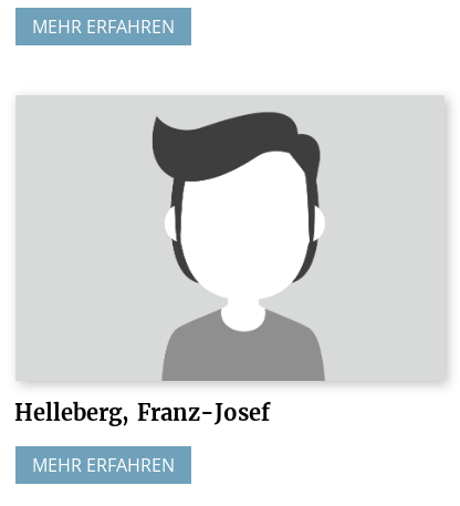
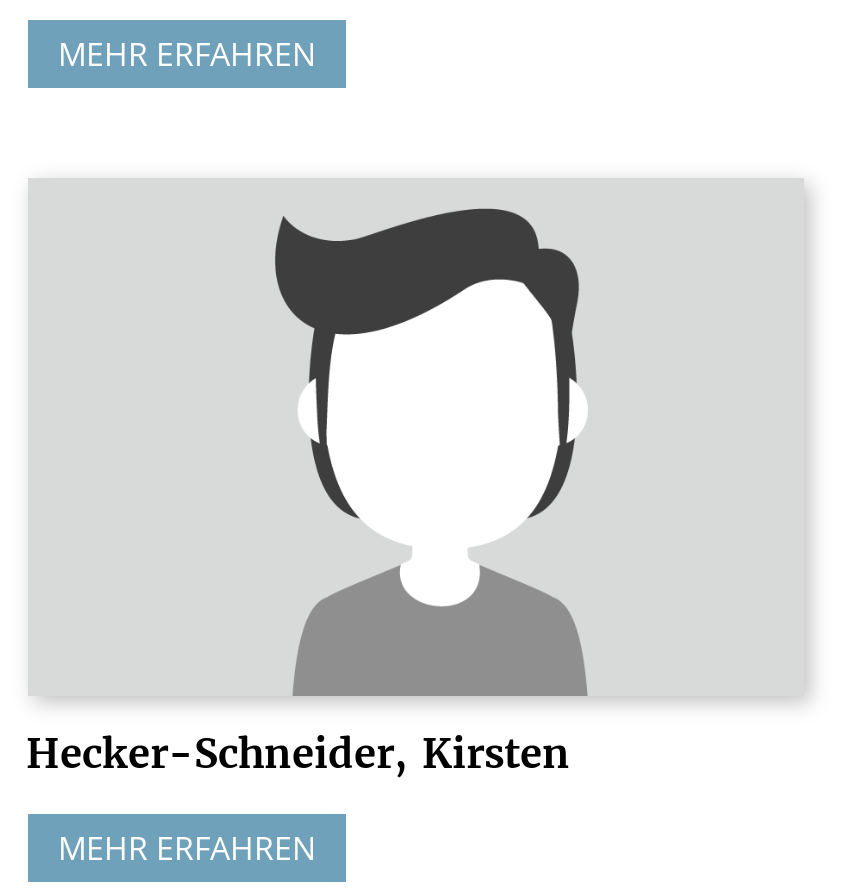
[14,399,270,427] Helleberg, Franz-Josef -> [26,728,570,778] Hecker-Schneider, Kirsten

